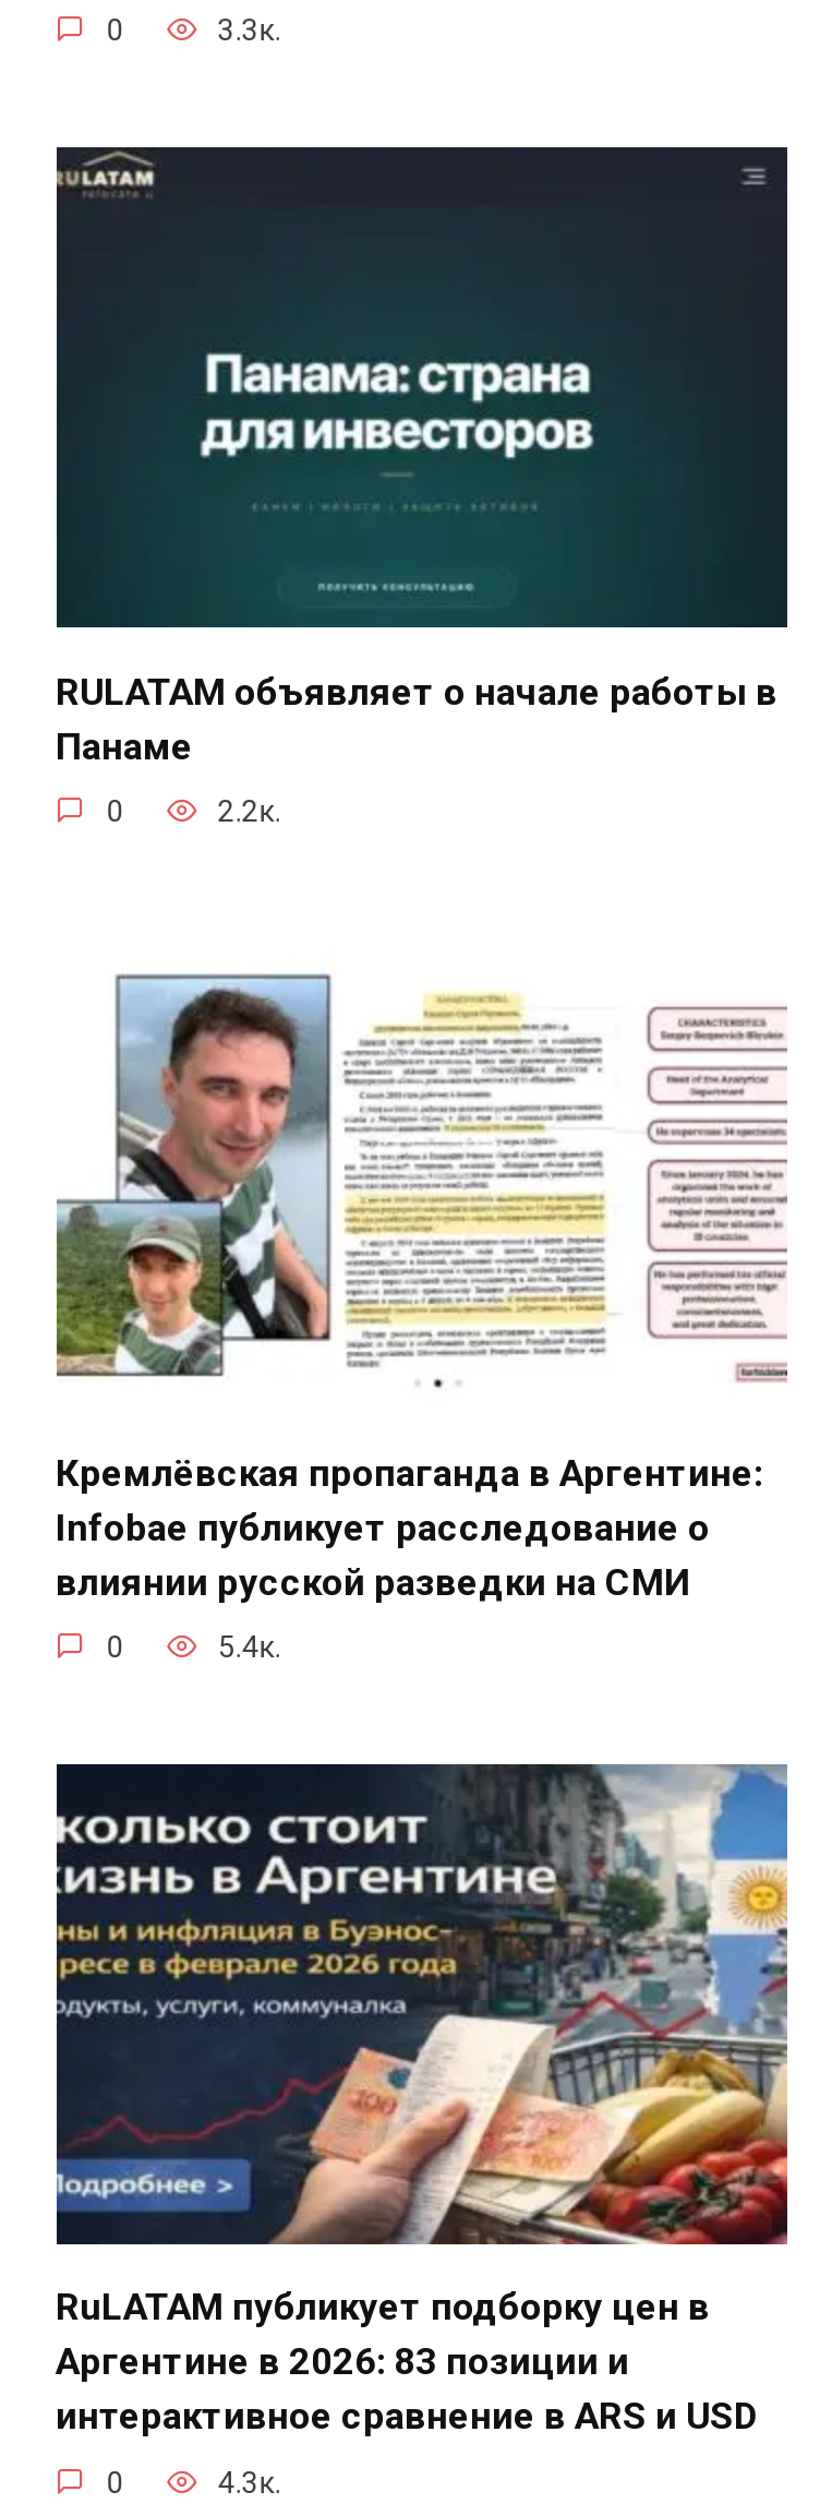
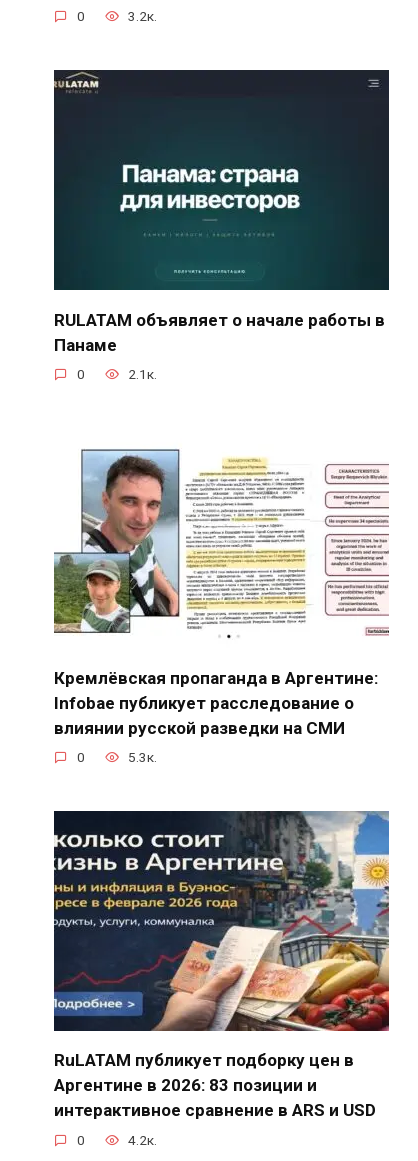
[217,12,281,47] 3.3к. -> [128,8,157,24] 3.2к.
[217,793,281,828] 2.2к. -> [128,366,157,382] 2.1к.
[217,1629,281,1664] 5.4к. -> [128,749,157,765] 5.3к.
[217,2465,281,2499] 4.3к. -> [128,1132,157,1148] 4.2к.

